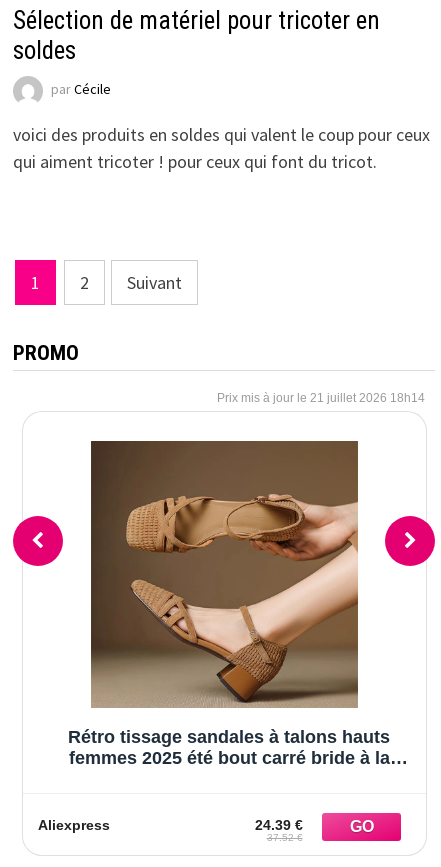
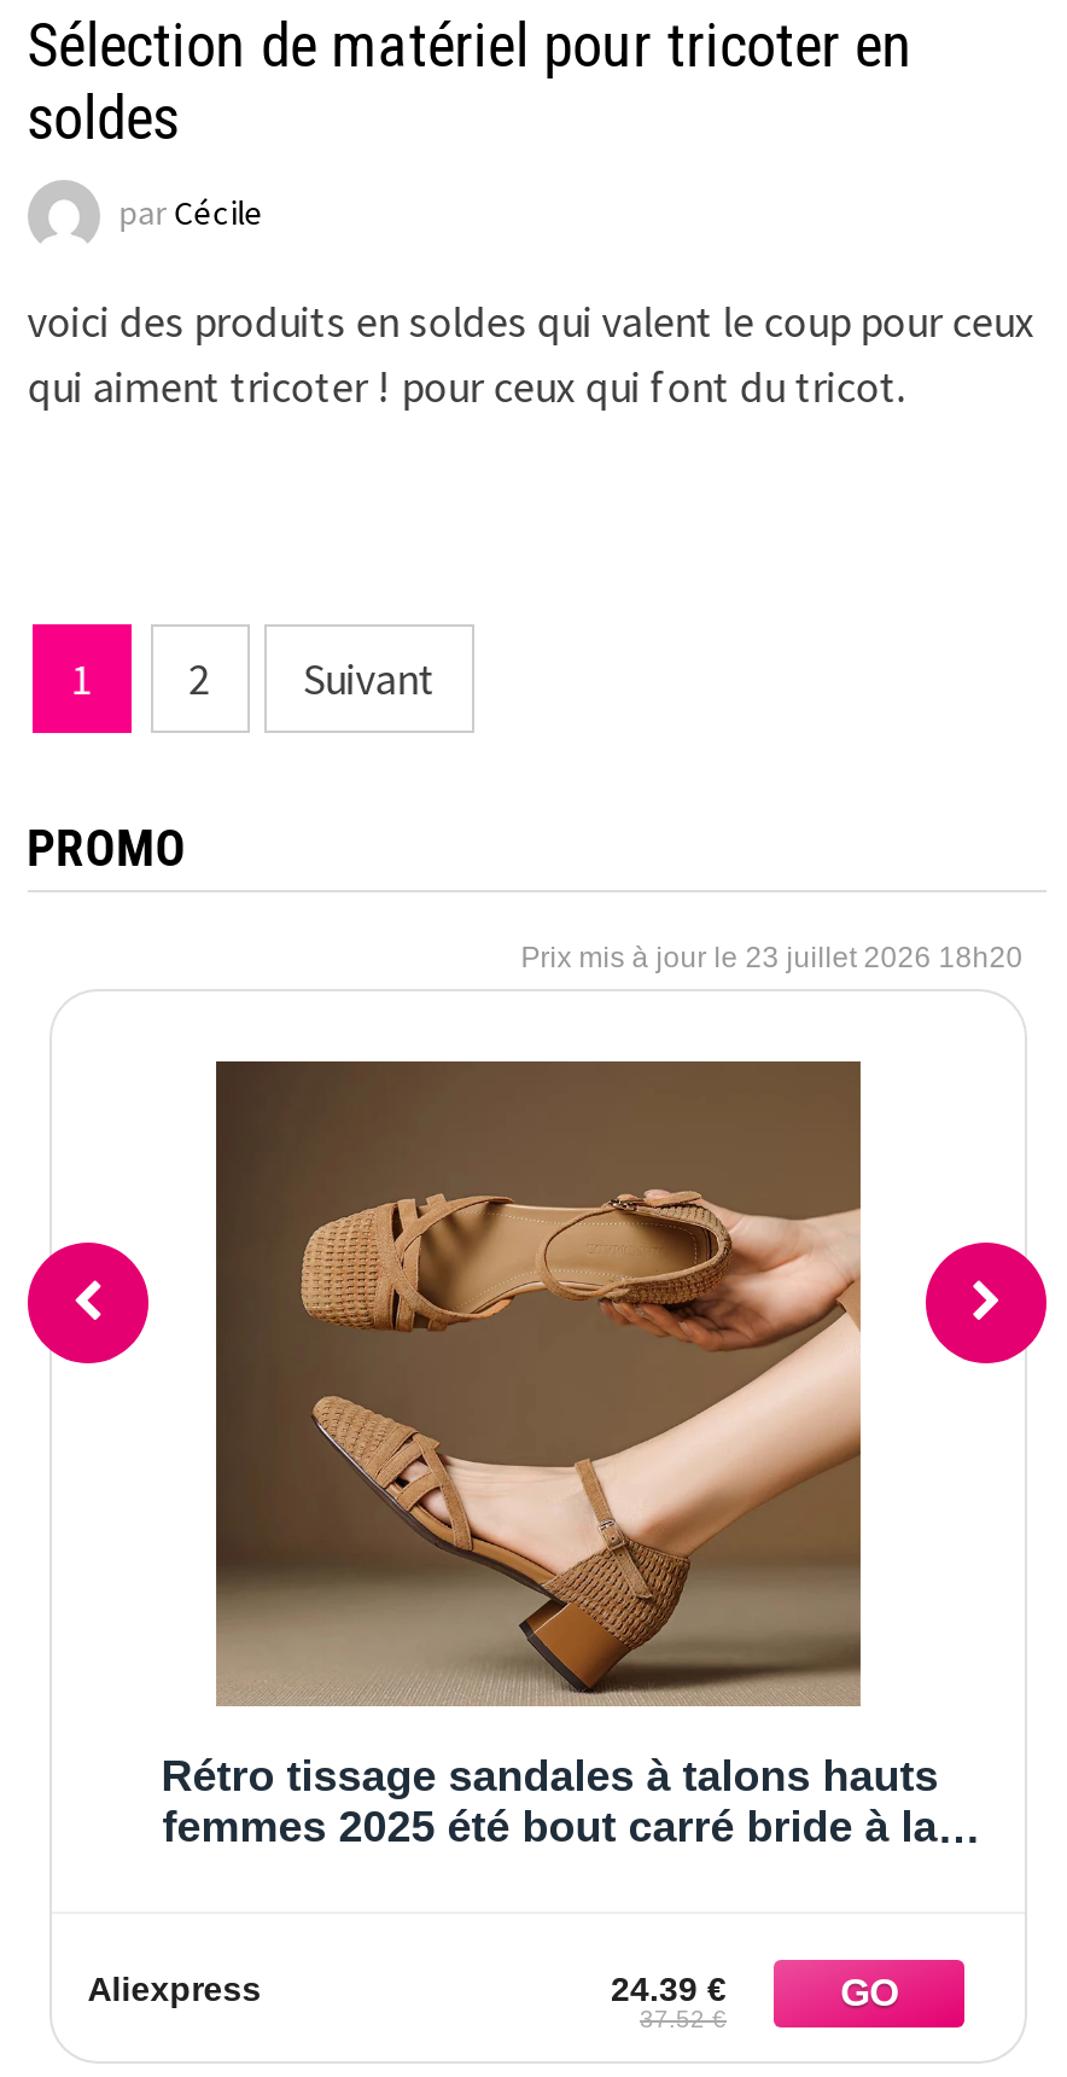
[310,391,425,405] 21 juillet 2026 18h14 -> [745,941,1023,974] 23 juillet 2026 18h20

